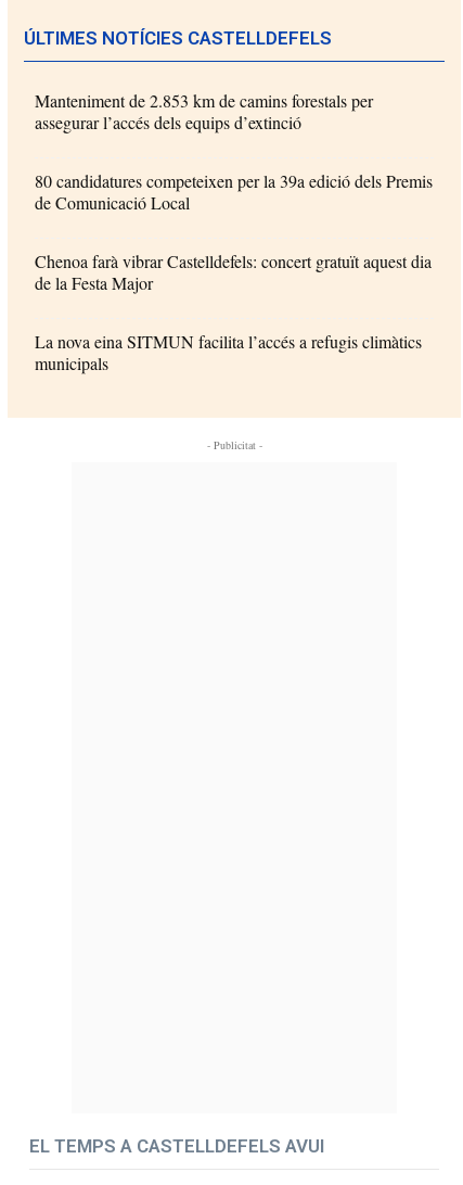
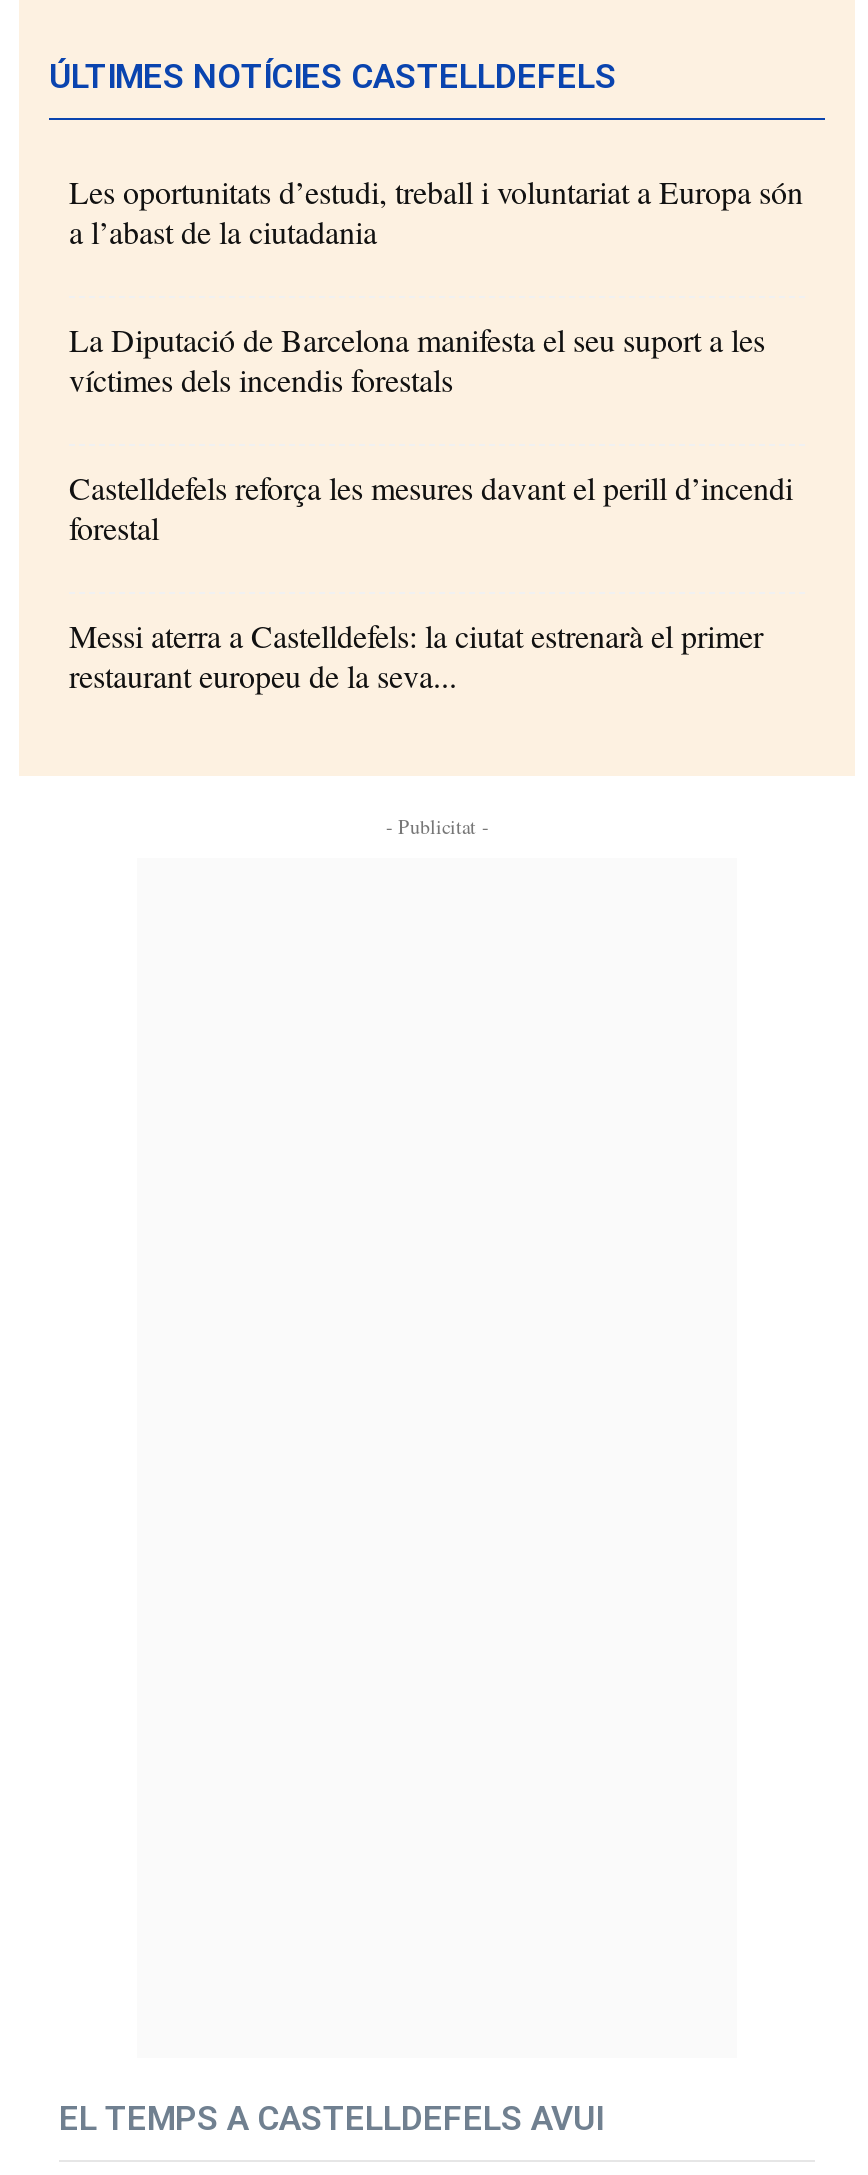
[35,89,373,133] Manteniment de 2.853 km de camins forestals per | assegurar l’accés dels equips d’extinció -> [69,170,803,252] Les oportunitats d’estudi, treball i voluntariat a Europa són | a l’abast de la ciutadania
[35,169,433,214] 80 candidatures competeixen per la 39a edició dels Premis | de Comunicació Local -> [69,318,765,400] La Diputació de Barcelona manifesta el seu suport a les | víctimes dels incendis forestals
[35,249,432,294] Chenoa farà vibrar Castelldefels: concert gratuït aquest dia | de la Festa Major -> [69,466,793,548] Castelldefels reforça les mesures davant el perill d’incendi | forestal
[35,330,422,374] La nova eina SITMUN facilita l’accés a refugis climàtics | municipals -> [69,614,763,696] Messi aterra a Castelldefels: la ciutat estrenarà el primer | restaurant europeu de la seva...

